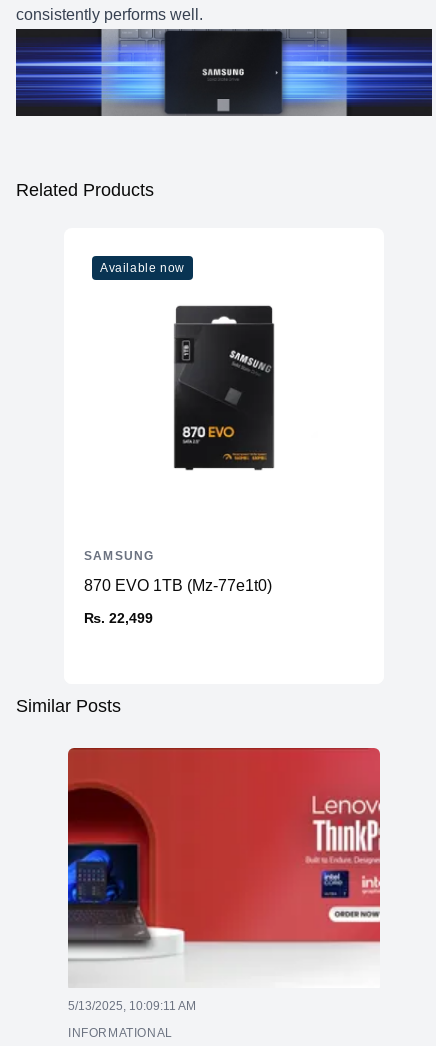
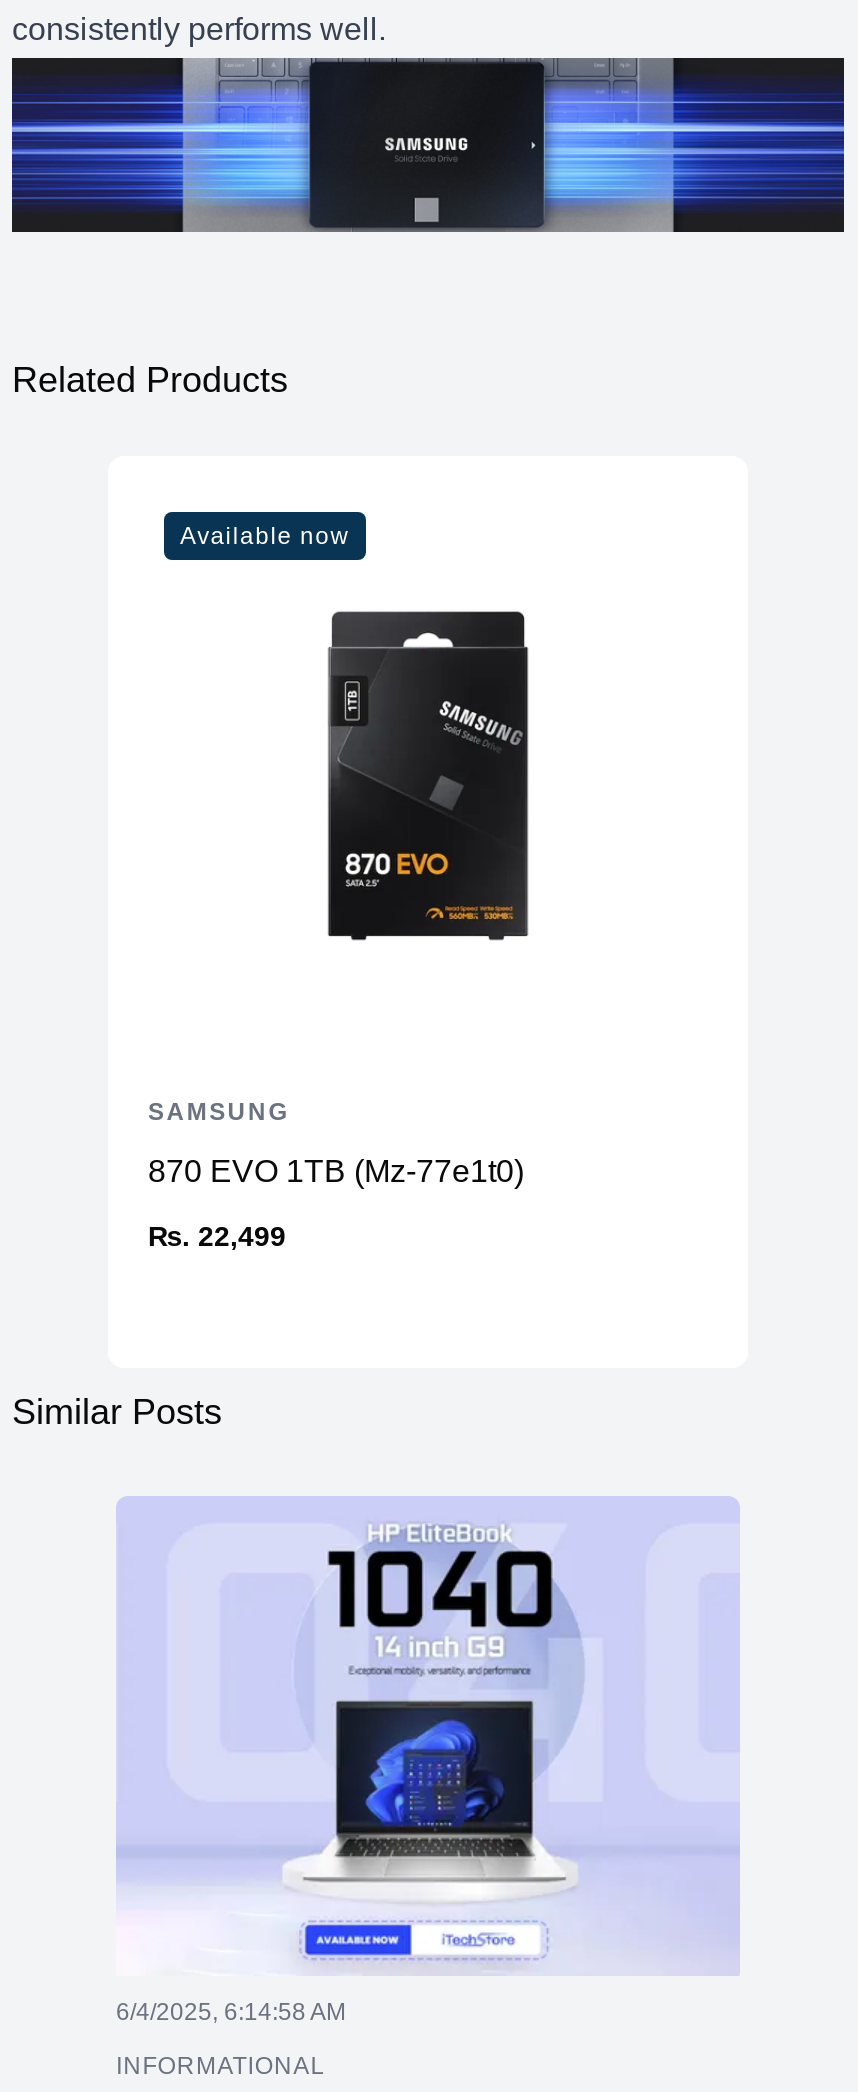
[67,747,381,1013] [image] | 5/13/2025, 10:09:11 AM -> [116,1496,740,2026] [image] | 6/4/2025, 6:14:58 AM

